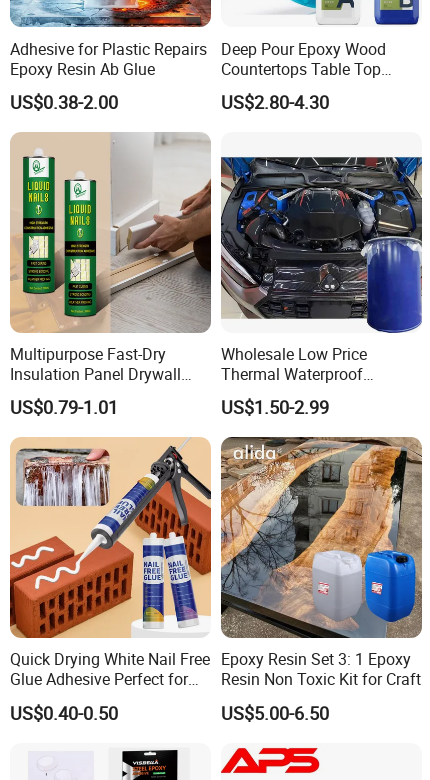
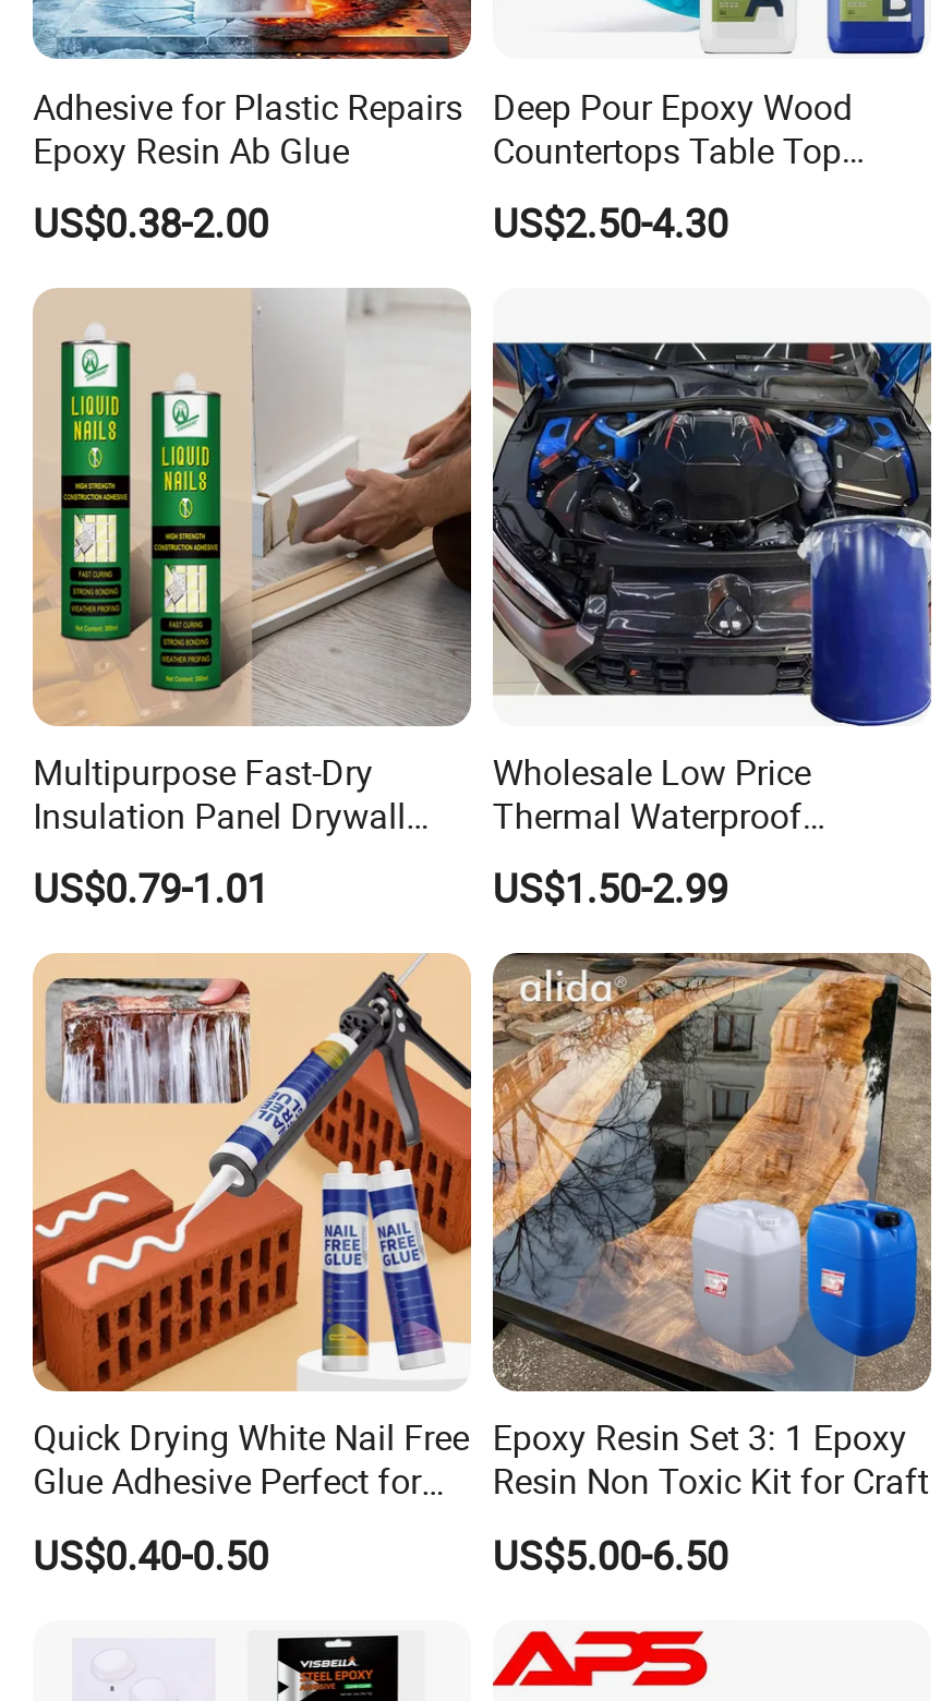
[221,90,329,114] US$2.80-4.30 -> [493,196,728,248] US$2.50-4.30

